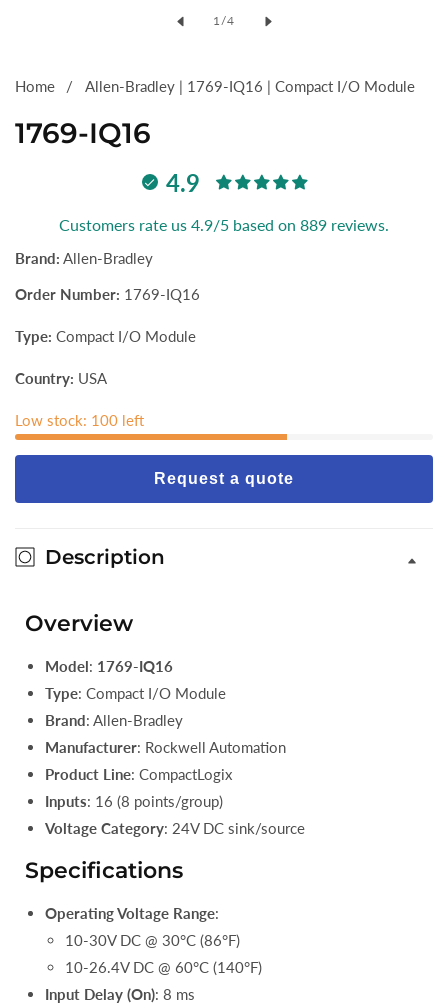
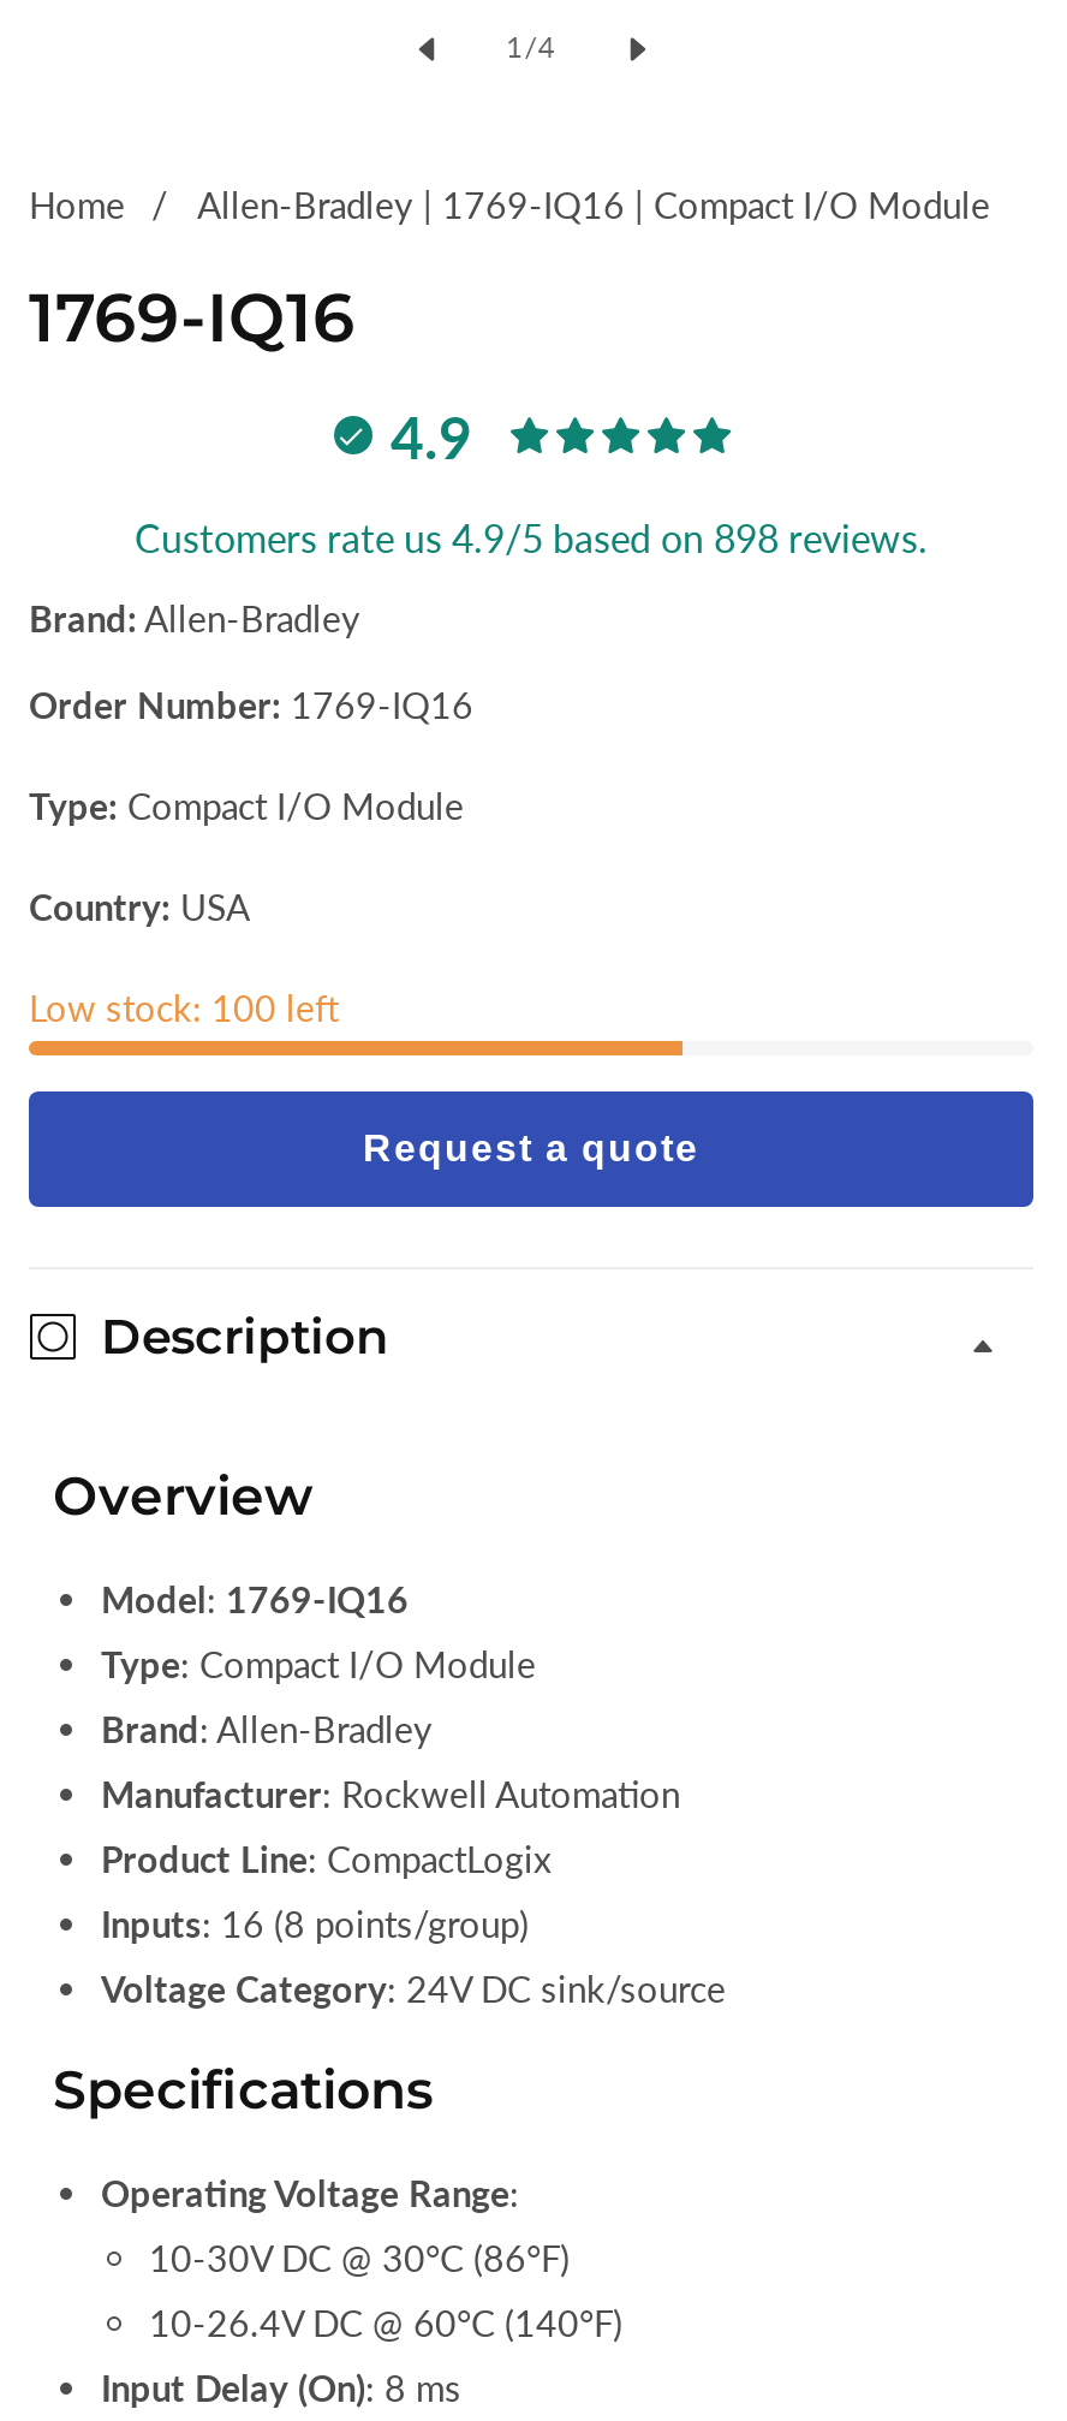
[59,215,389,234] Customers rate us 4.9/5 based on 889 reviews. -> [135,514,928,560] Customers rate us 4.9/5 based on 898 reviews.

